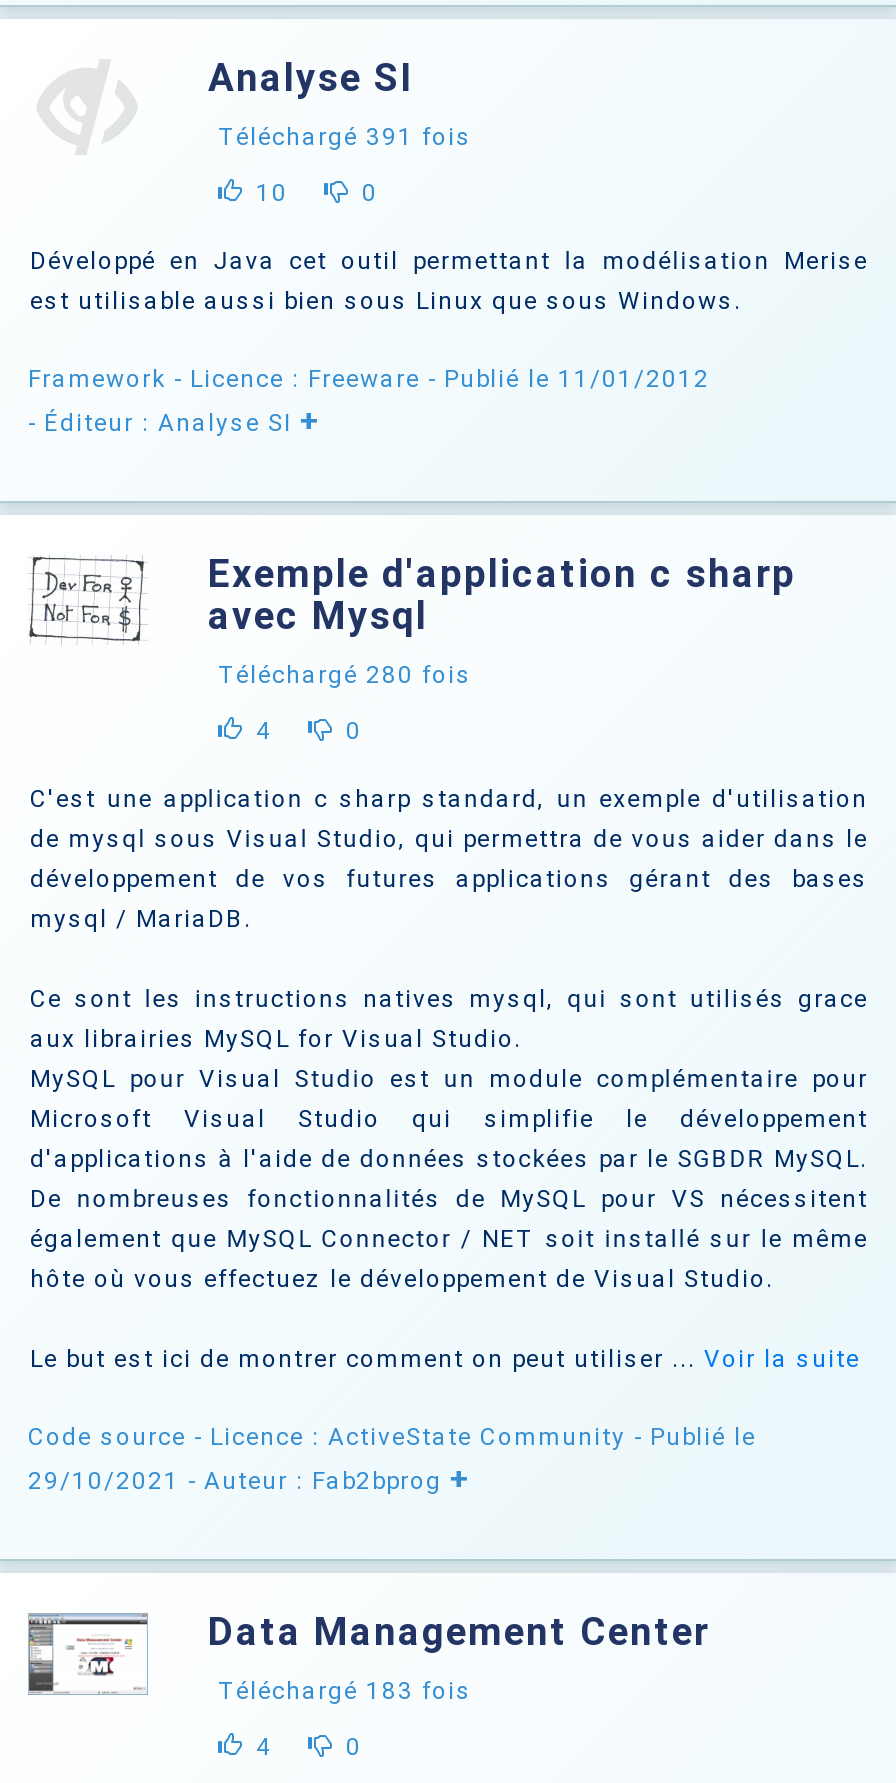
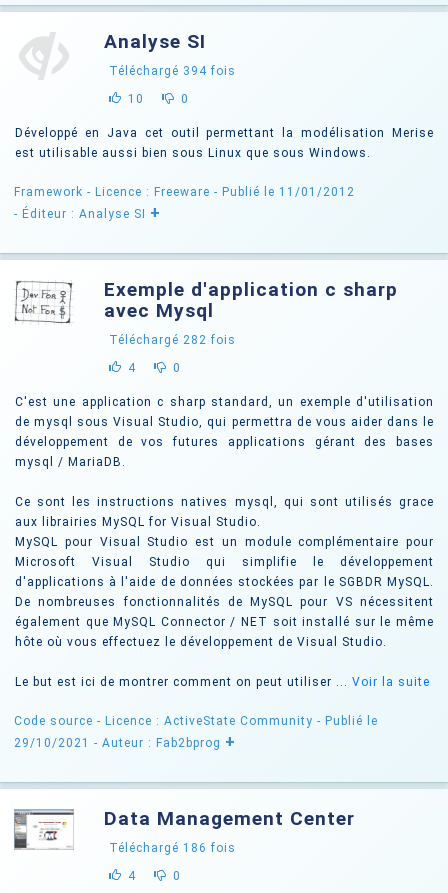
[218,124,472,152] Téléchargé 391 fois -> [109,64,236,78] Téléchargé 394 fois
[218,662,472,690] Téléchargé 280 fois -> [109,333,236,347] Téléchargé 282 fois
[218,1678,472,1706] Téléchargé 183 fois -> [109,841,236,855] Téléchargé 186 fois

